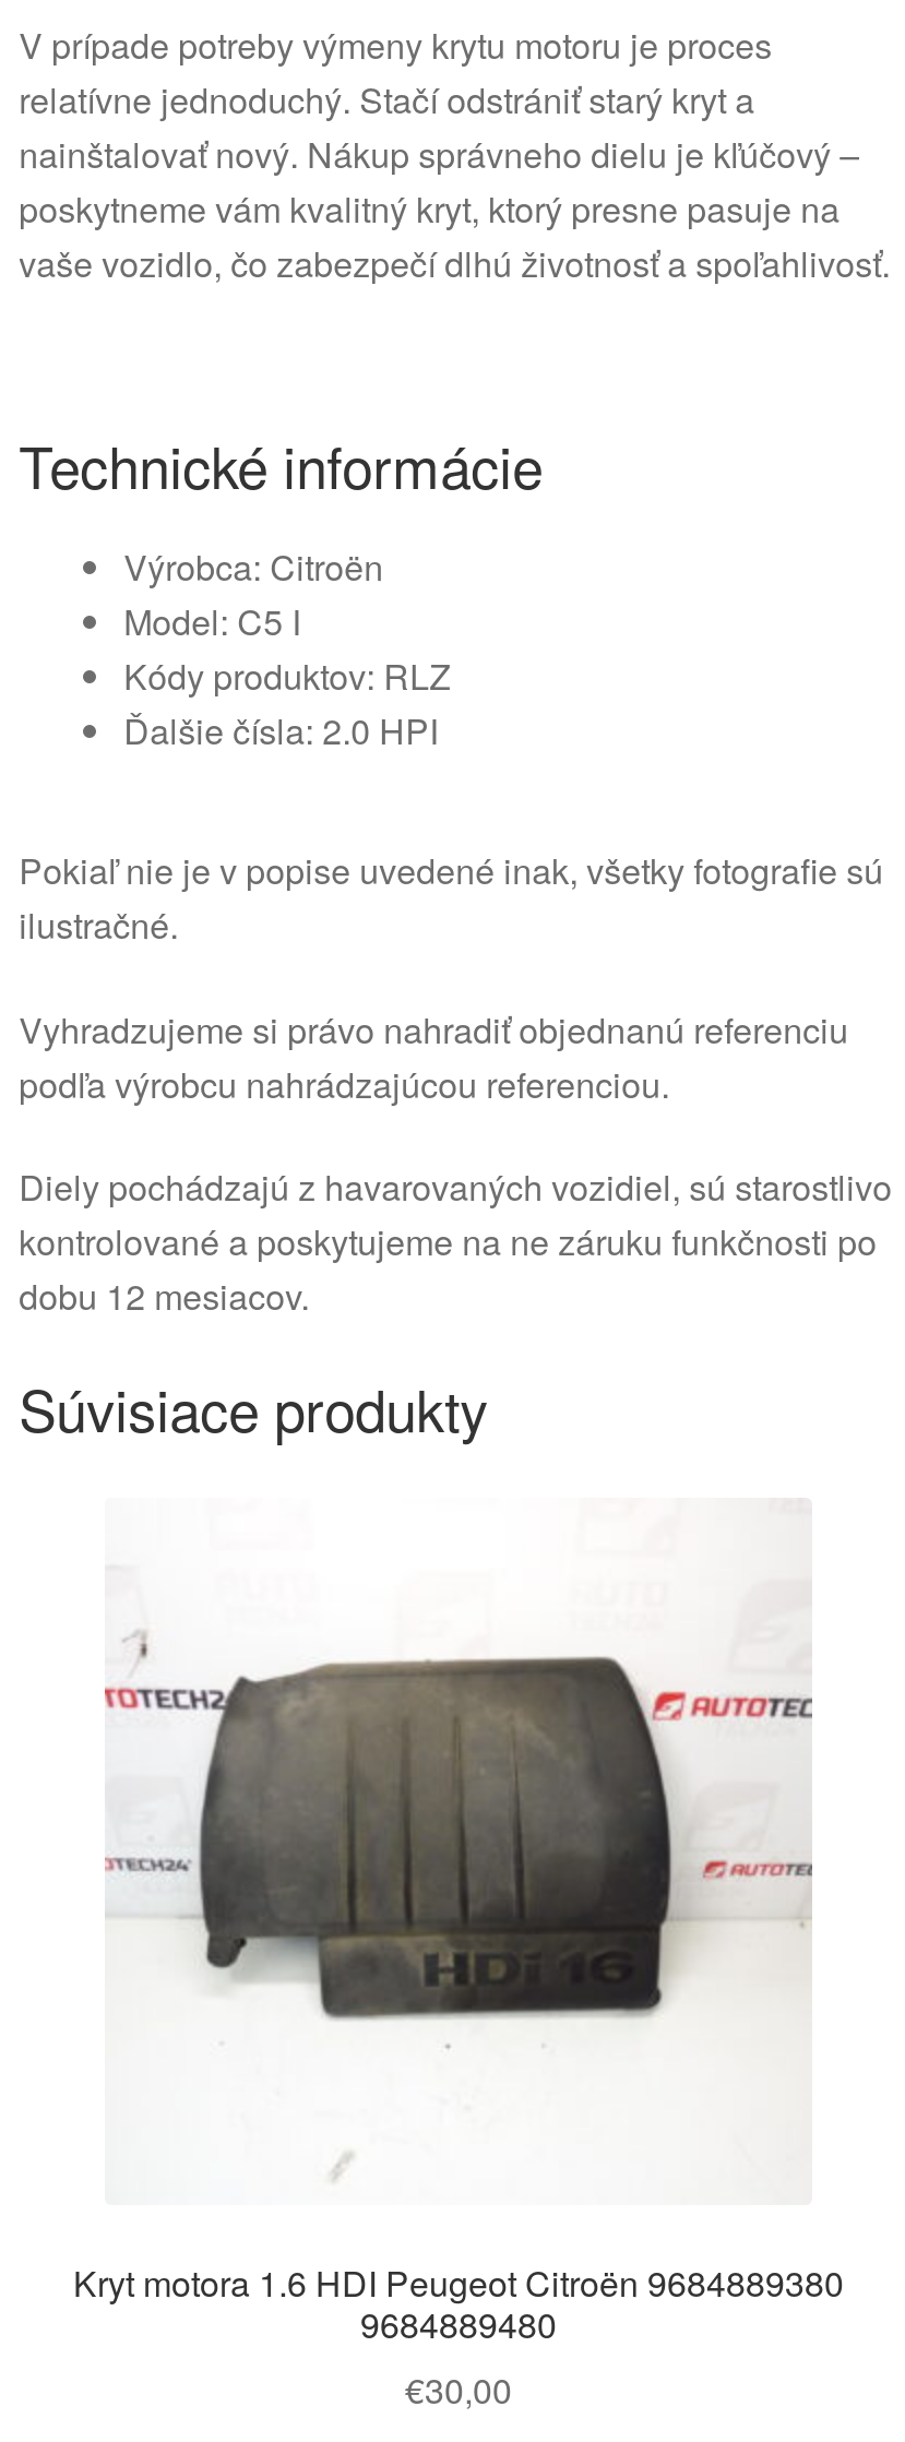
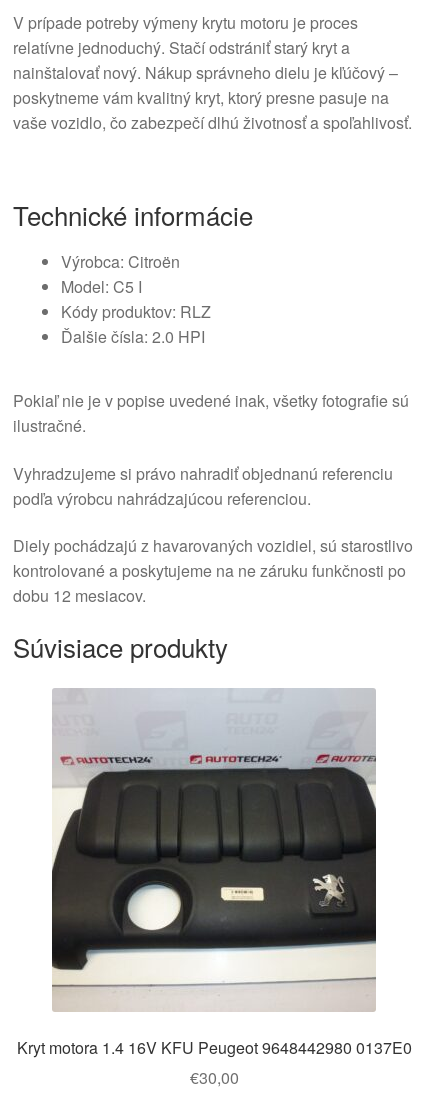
[73,1541,844,2349] [image] | Kryt motora 1.6 HDI Peugeot Citroën 9684889380 | 9684889480 -> [16,688,411,1059] [image] | Kryt motora 1.4 16V KFU Peugeot 9648442980 0137E0

